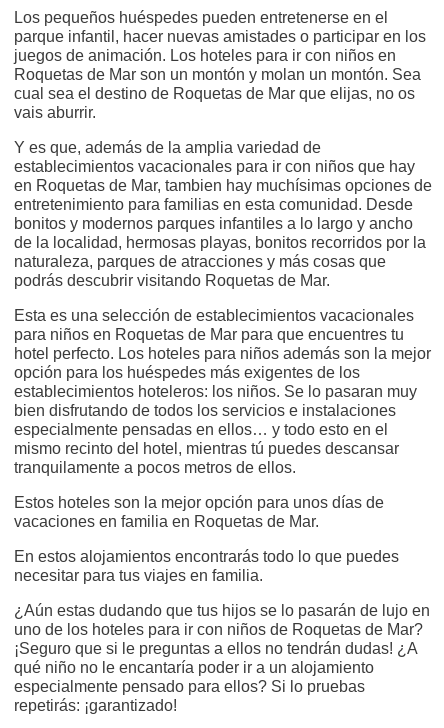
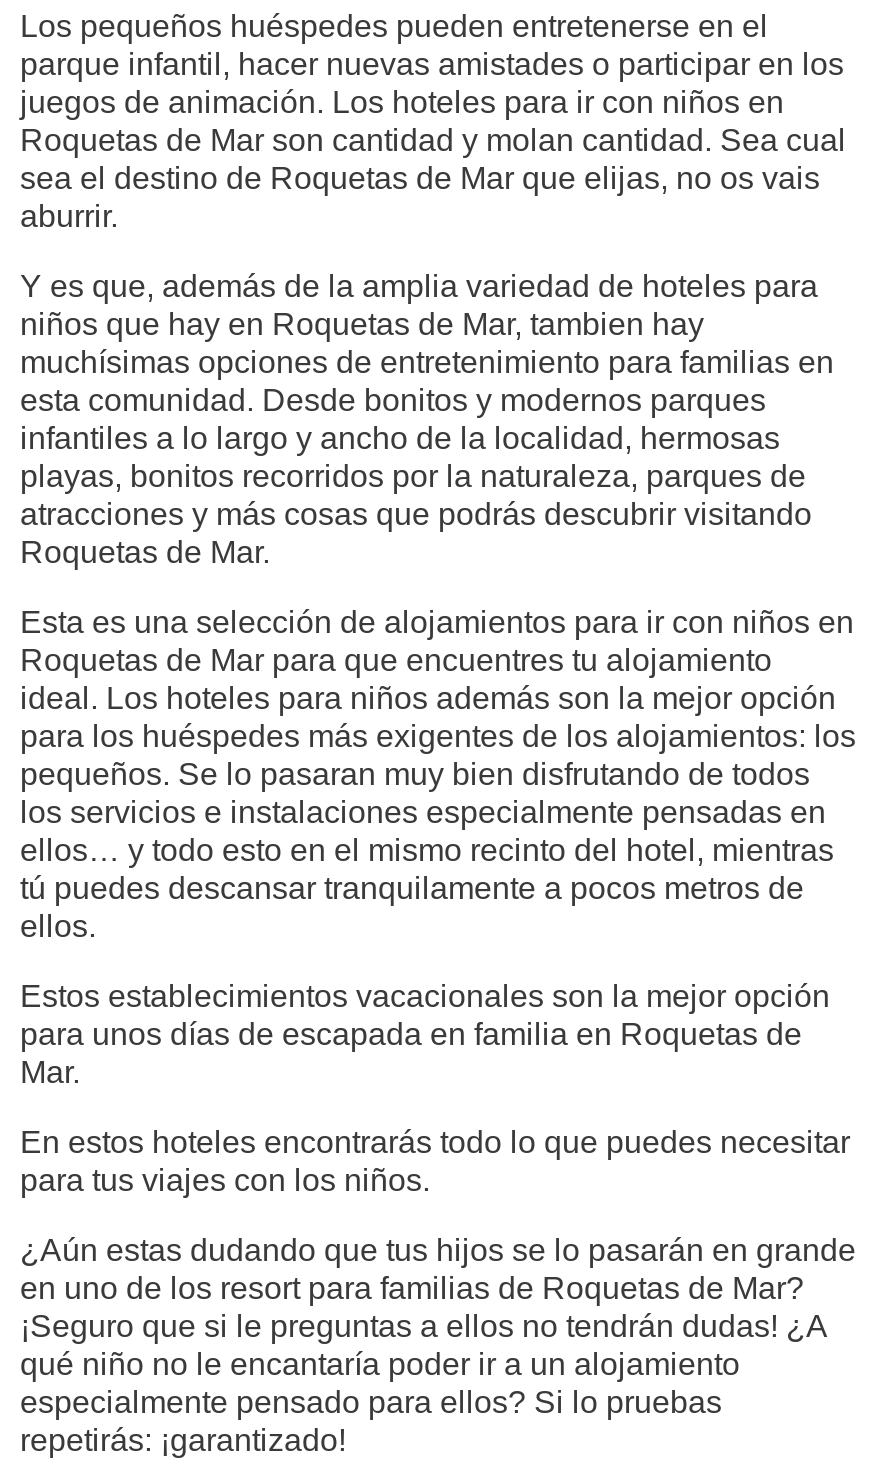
[14,66,421,121] Roquetas de Mar son un montón y molan un montón. Sea | cual sea el destino de Roquetas de Mar que elijas, no os | vais aburrir. -> [20,123,846,233] Roquetas de Mar son cantidad y molan cantidad. Sea cual | sea el destino de Roquetas de Mar que elijas, no os vais | aburrir.
[14,139,432,289] Y es que, además de la amplia variedad de | establecimientos vacacionales para ir con niños que hay | en Roquetas de Mar, tambien hay muchísimas opciones de | entretenimiento para familias en esta comunidad. Desde | bonitos y modernos parques infantiles a lo largo y ancho | de la localidad, hermosas playas, bonitos recorridos por la | naturaleza, parques de atracciones y más cosas que | podrás descubrir visitando Roquetas de Mar. -> [20,269,834,569] Y es que, además de la amplia variedad de hoteles para | niños que hay en Roquetas de Mar, tambien hay | muchísimas opciones de entretenimiento para familias en | esta comunidad. Desde bonitos y modernos parques | infantiles a lo largo y ancho de la localidad, hermosas | playas, bonitos recorridos por la naturaleza, parques de | atracciones y más cosas que podrás descubrir visitando | Roquetas de Mar.
[14,307,431,476] Esta es una selección de establecimientos vacacionales | para niños en Roquetas de Mar para que encuentres tu | hotel perfecto. Los hoteles para niños además son la mejor | opción para los huéspedes más exigentes de los | establecimientos hoteleros: los niños. Se lo pasaran muy | bien disfrutando de todos los servicios e instalaciones | especialmente pensadas en ellos… y todo esto en el | mismo recinto del hotel, mientras tú puedes descansar | tranquilamente a pocos metros de ellos. -> [20,605,856,943] Esta es una selección de alojamientos para ir con niños en | Roquetas de Mar para que encuentres tu alojamiento | ideal. Los hoteles para niños además son la mejor opción | para los huéspedes más exigentes de los alojamientos: los | pequeños. Se lo pasaran muy bien disfrutando de todos | los servicios e instalaciones especialmente pensadas en | ellos… y todo esto en el mismo recinto del hotel, mientras | tú puedes descansar tranquilamente a pocos metros de | ellos.
[14,494,384,530] Estos hoteles son la mejor opción para unos días de | vacaciones en familia en Roquetas de Mar. -> [20,979,830,1089] Estos establecimientos vacacionales son la mejor opción | para unos días de escapada en familia en Roquetas de | Mar.
[14,548,399,584] En estos alojamientos encontrarás todo lo que puedes | necesitar para tus viajes en familia. -> [20,1125,850,1197] En estos hoteles encontrarás todo lo que puedes necesitar | para tus viajes con los niños.
[14,602,430,638] ¿Aún estas dudando que tus hijos se lo pasarán de lujo en | uno de los hoteles para ir con niños de Roquetas de Mar? -> [20,1233,856,1305] ¿Aún estas dudando que tus hijos se lo pasarán en grande | en uno de los resort para familias de Roquetas de Mar?

